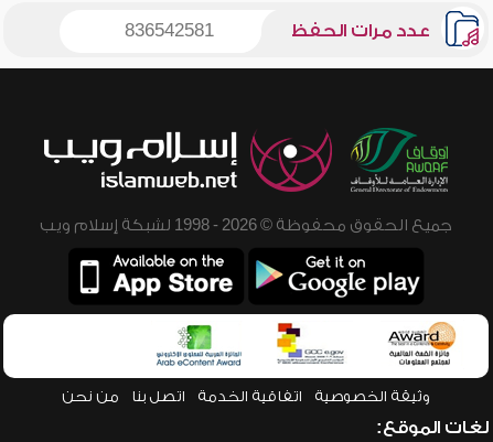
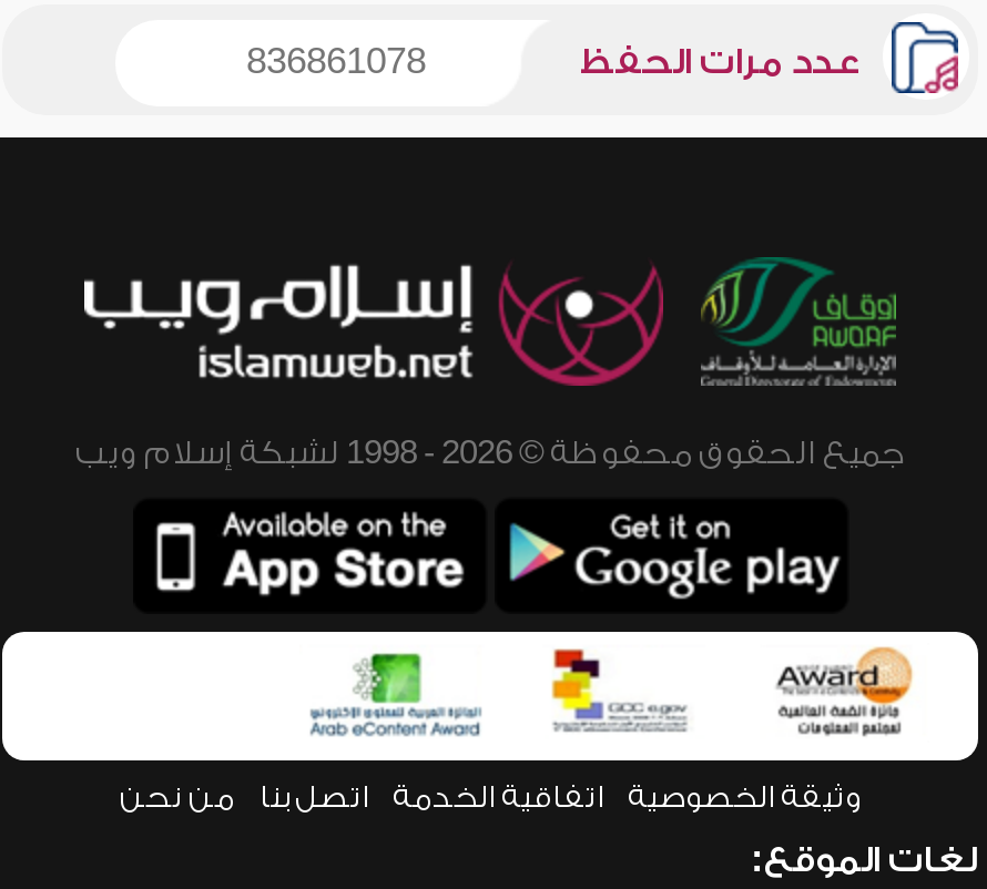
[125,21,214,41] 836542581 -> [246,42,426,82] 836861078

